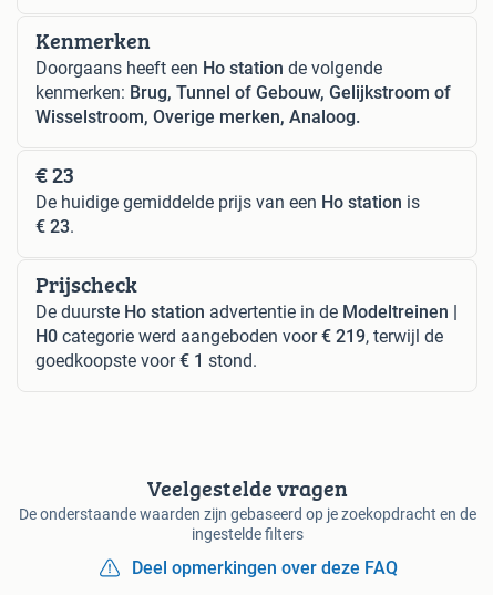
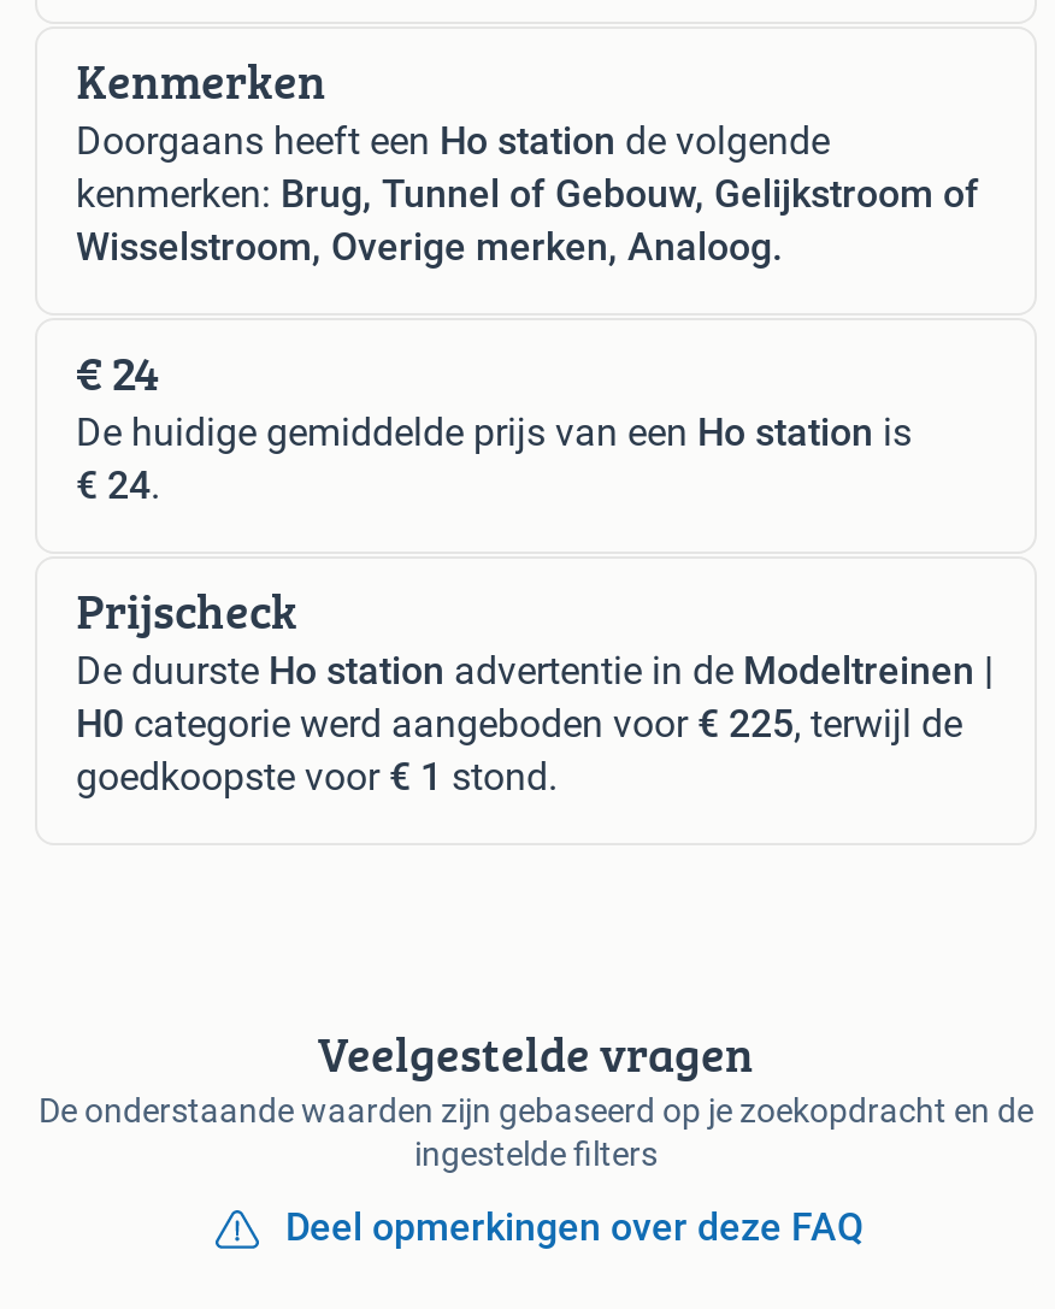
[35,158,74,190] € 23 -> [76,338,160,408] € 24
[35,216,74,237] € 23. -> [76,463,160,509] € 24.
[35,326,443,347] H0 categorie werd aangeboden voor € 219, terwijl de -> [76,702,962,747] H0 categorie werd aangeboden voor € 225, terwijl de

